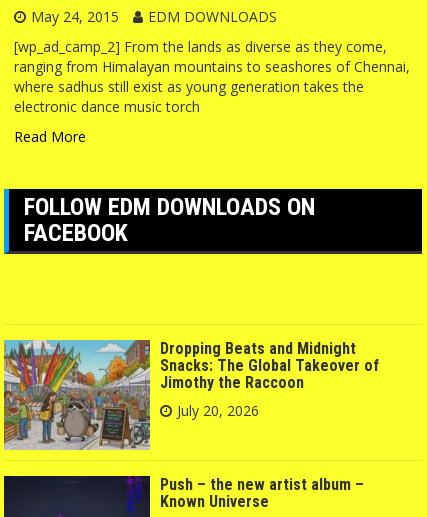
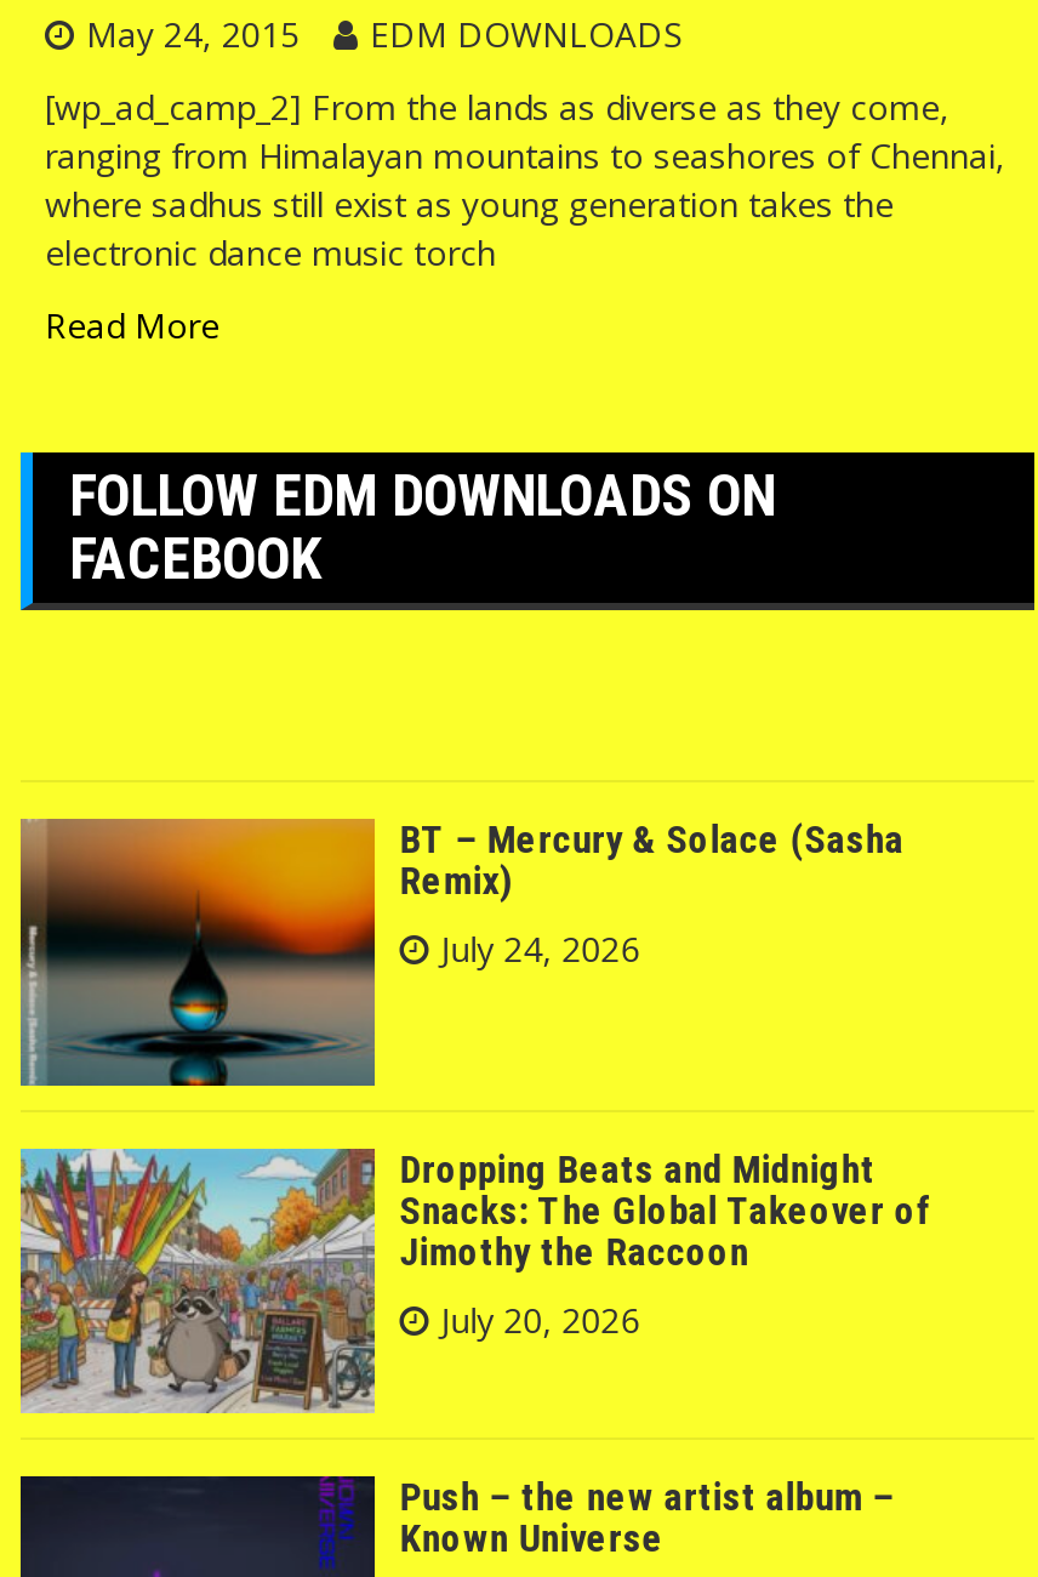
none -> [18,816,904,1088] [image] | BT – Mercury & Solace (Sasha | Remix) | July 24, 2026

